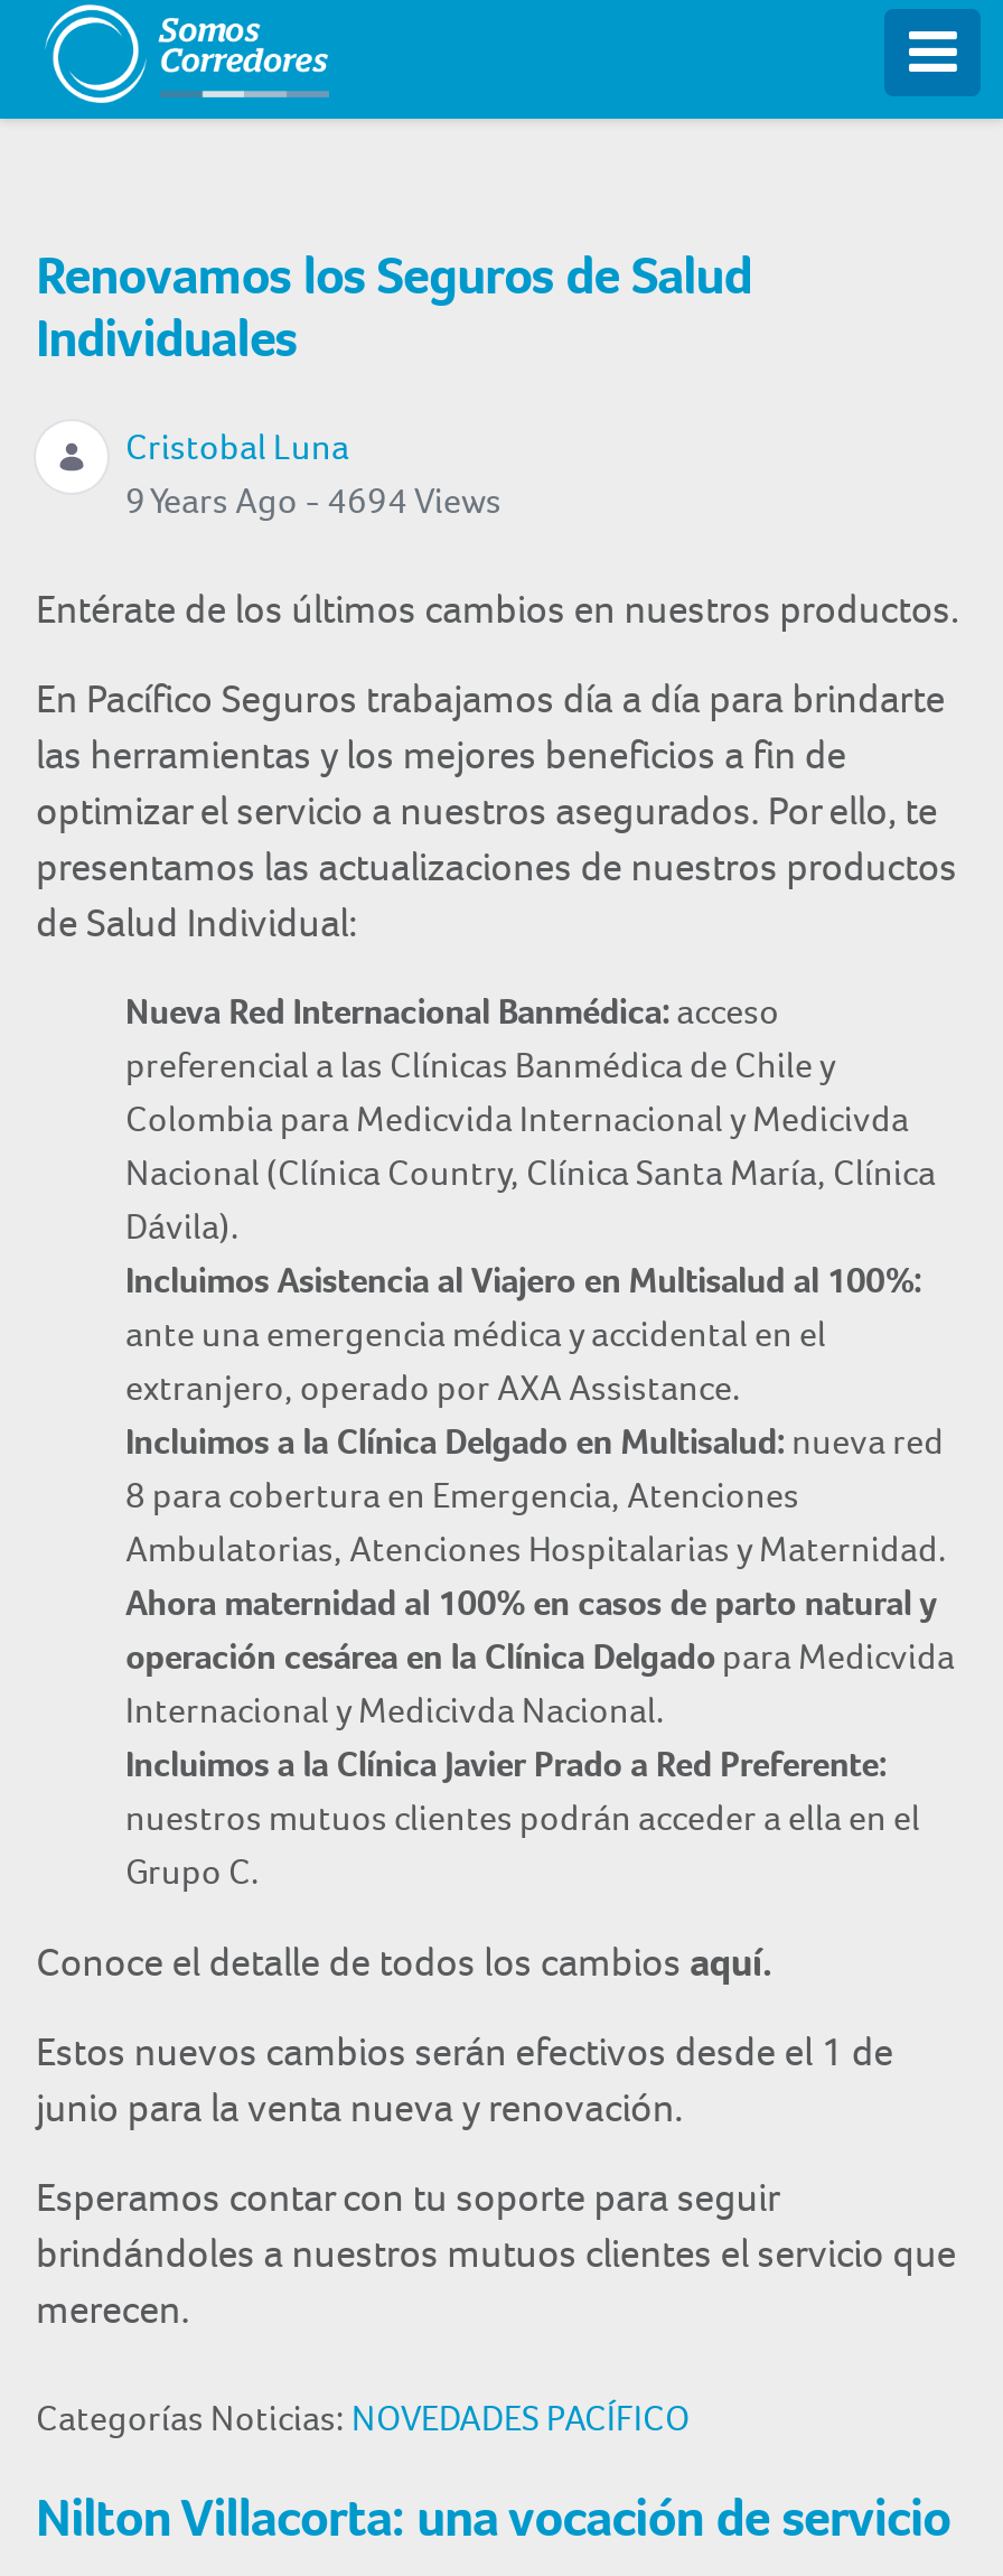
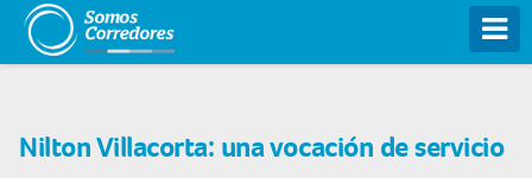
[36,244,959,2439] Renovamos los Seguros de Salud | Individuales | Cristobal Luna | 9 Years Ago - 4694 Views | Entérate de los últimos cambios en nuestros productos. | En Pacífico Seguros trabajamos día a día para brindarte | las herramientas y los mejores beneficios a fin de | optimizar el servicio a nuestros asegurados. Por ello, te | presentamos las actualizaciones de nuestros productos | de Salud Individual: | Nueva Red Internacional Banmédica: acceso | preferencial a las Clínicas Banmédica de Chile y | Colombia para Medicvida Internacional y Medicivda | Nacional (Clínica Country, Clínica Santa María, Clínica | Dávila). | Incluimos Asistencia al Viajero en Multisalud al 100%: | ante una emergencia médica y accidental en el | extranjero, operado por AXA Assistance. | Incluimos a la Clínica Delgado en Multisalud: nueva red | 8 para cobertura en Emergencia, Atenciones | Ambulatorias, Atenciones Hospitalarias y Maternidad. | Ahora maternidad al 100% en casos de parto natural y | operación cesárea en la Clínica Delgado para Medicvida | Internacional y Medicivda Nacional. | Incluimos a la Clínica Javier Prado a Red Preferente: | nuestros mutuos clientes podrán acceder a ella en el | Grupo C. | Conoce el detalle de todos los cambios aquí. | Estos nuevos cambios serán efectivos desde el 1 de | junio para la venta nueva y renovación. | Esperamos contar con tu soporte para seguir | brindándoles a nuestros mutuos clientes el servicio que | merecen. | Categorías Noticias: NOVEDADES PACÍFICO -> none

